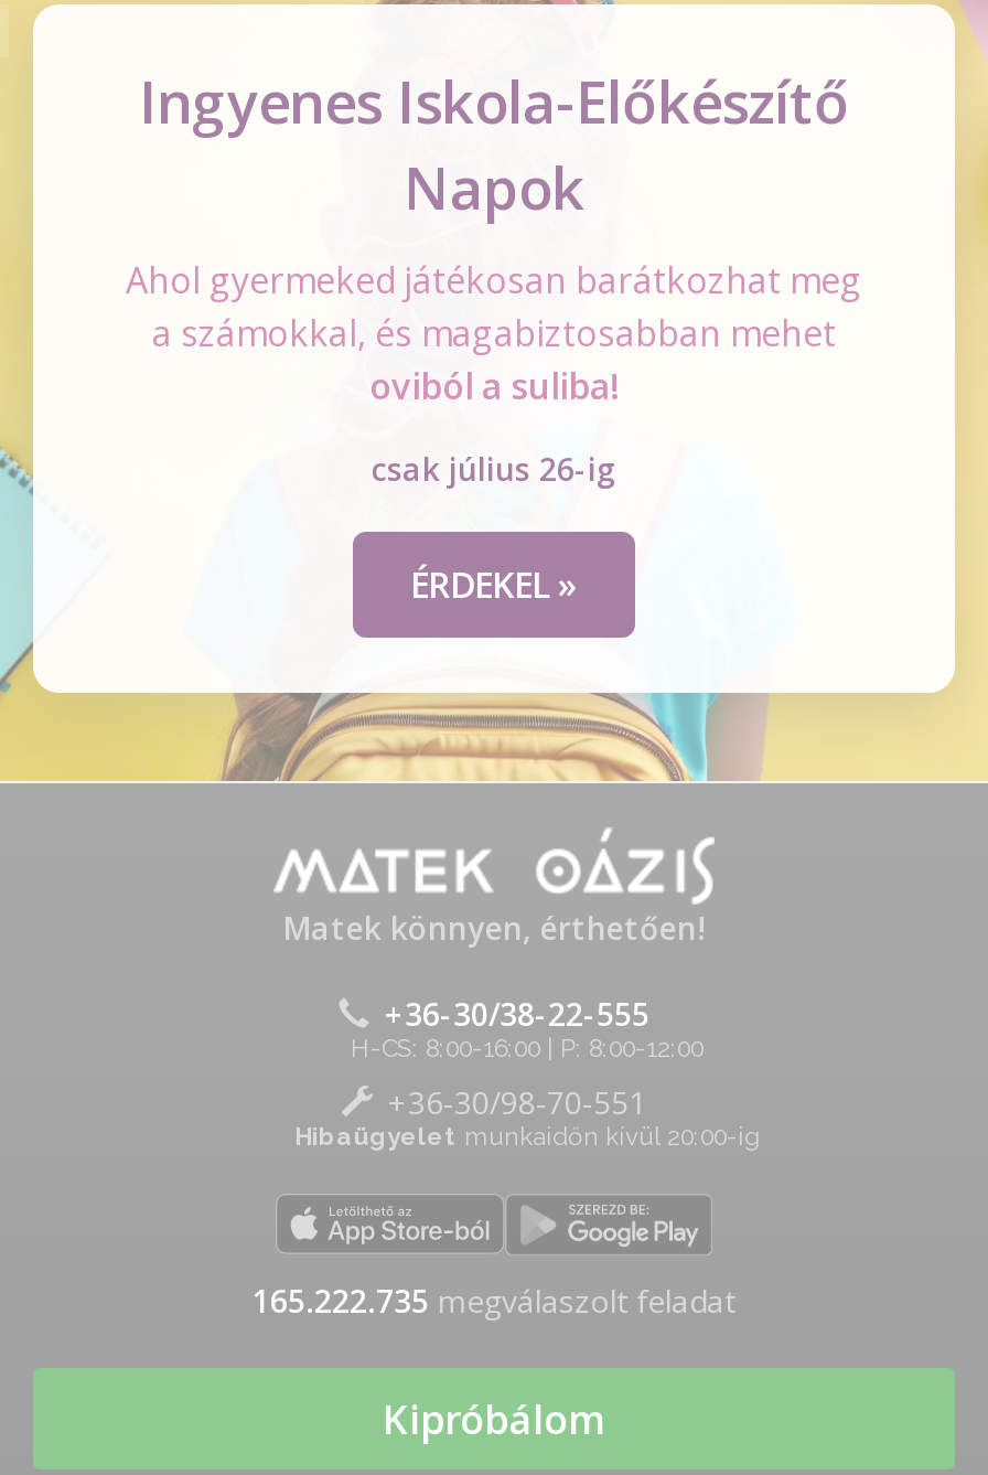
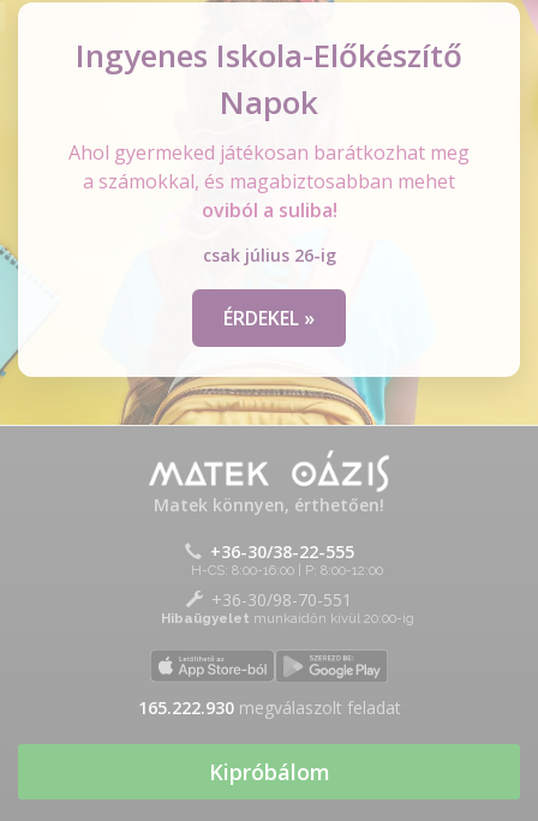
[253,1279,735,1321] 165.222.735 megválaszolt feladat -> [138,696,400,719] 165.222.930 megválaszolt feladat

